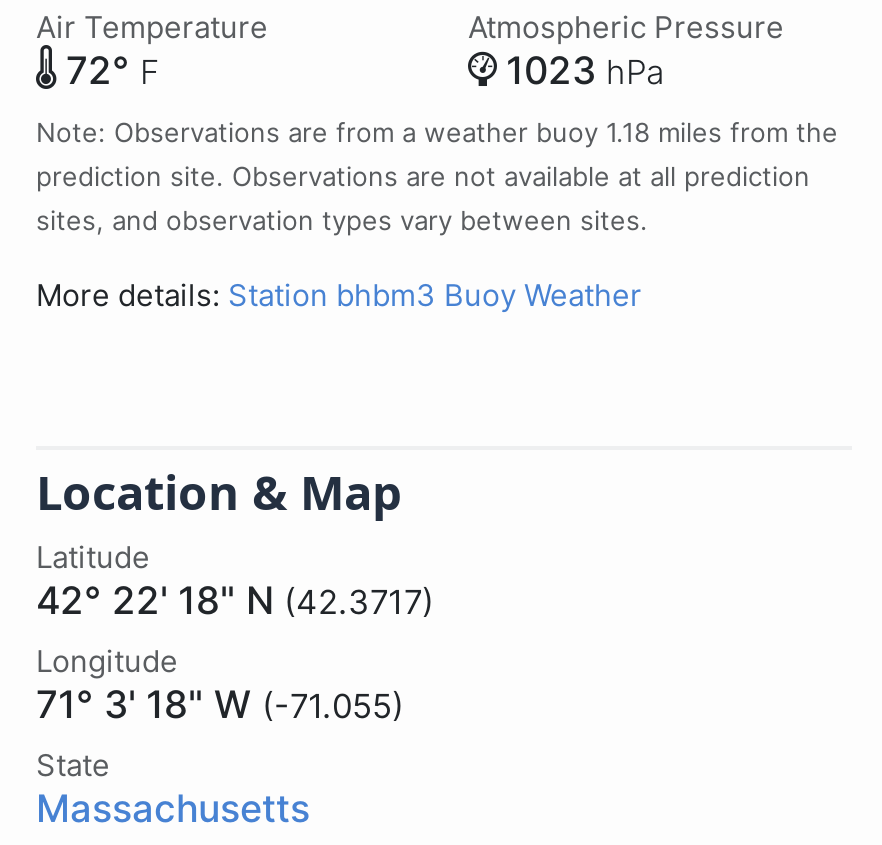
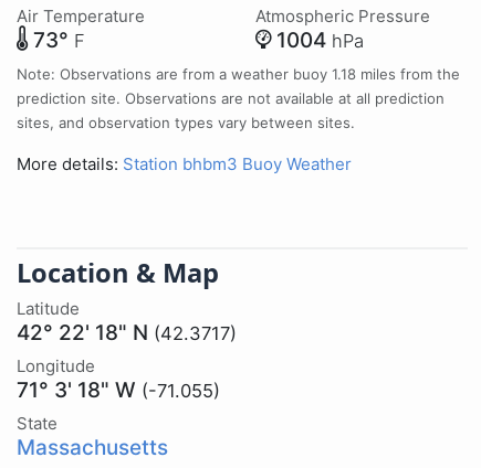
[56,48,160,94] 72° F -> [28,28,85,53] 73° F
[496,48,664,94] 1023 hPa -> [271,28,364,53] 1004 hPa

